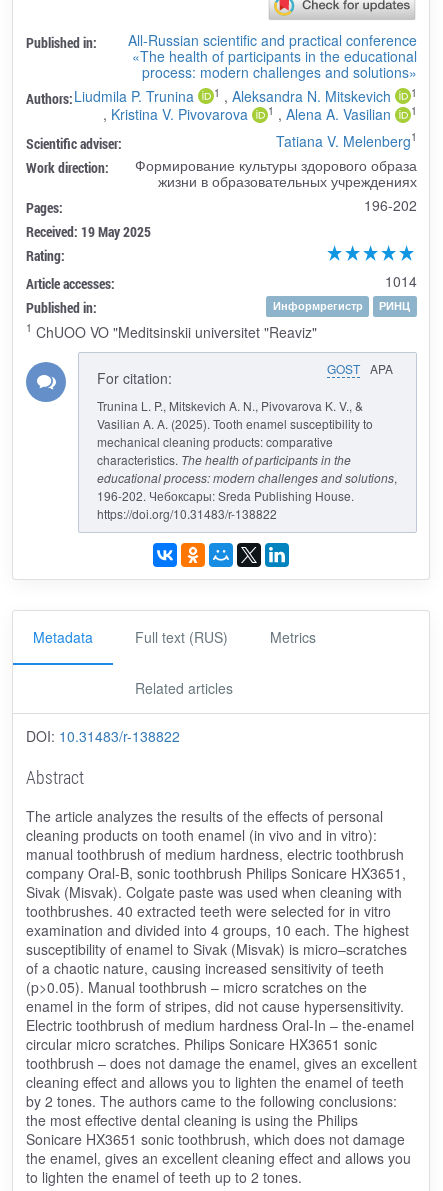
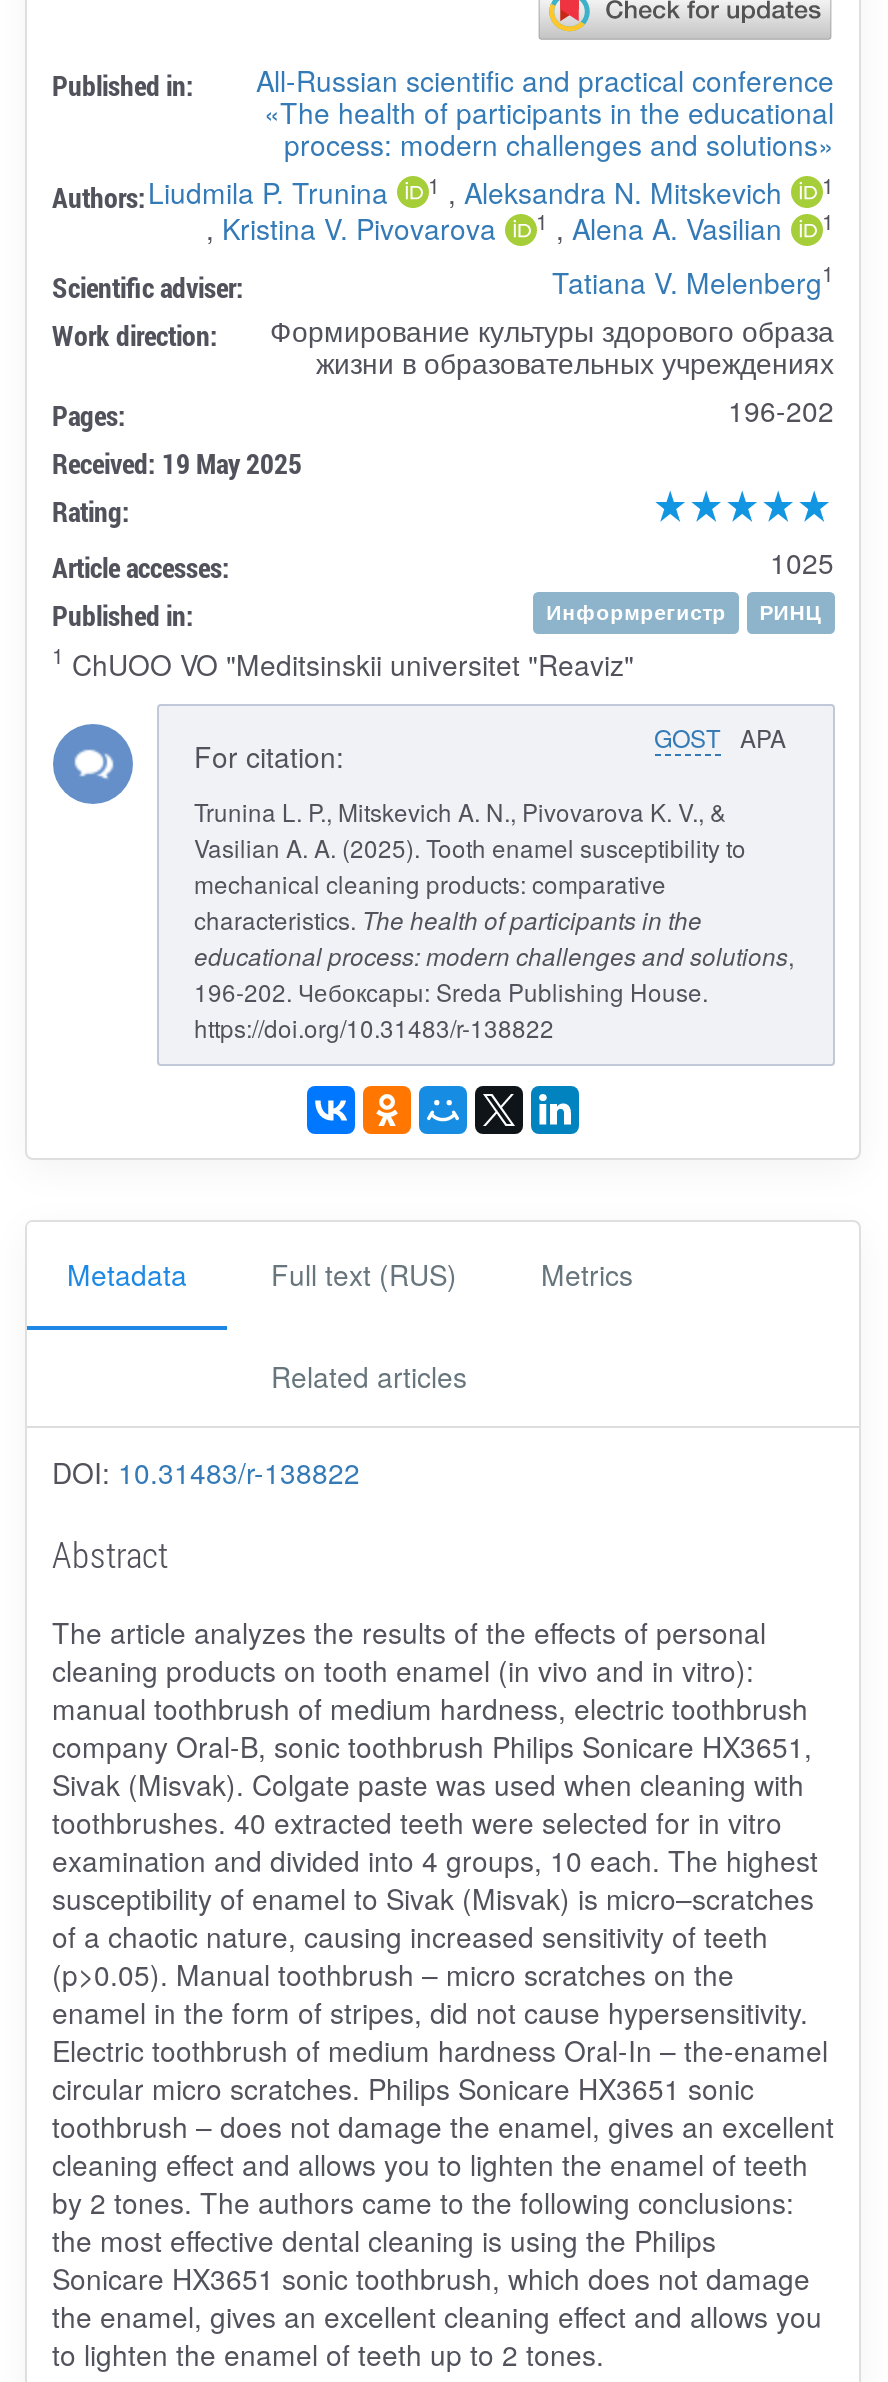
[384,271,416,291] 1014 -> [770,541,834,581] 1025

